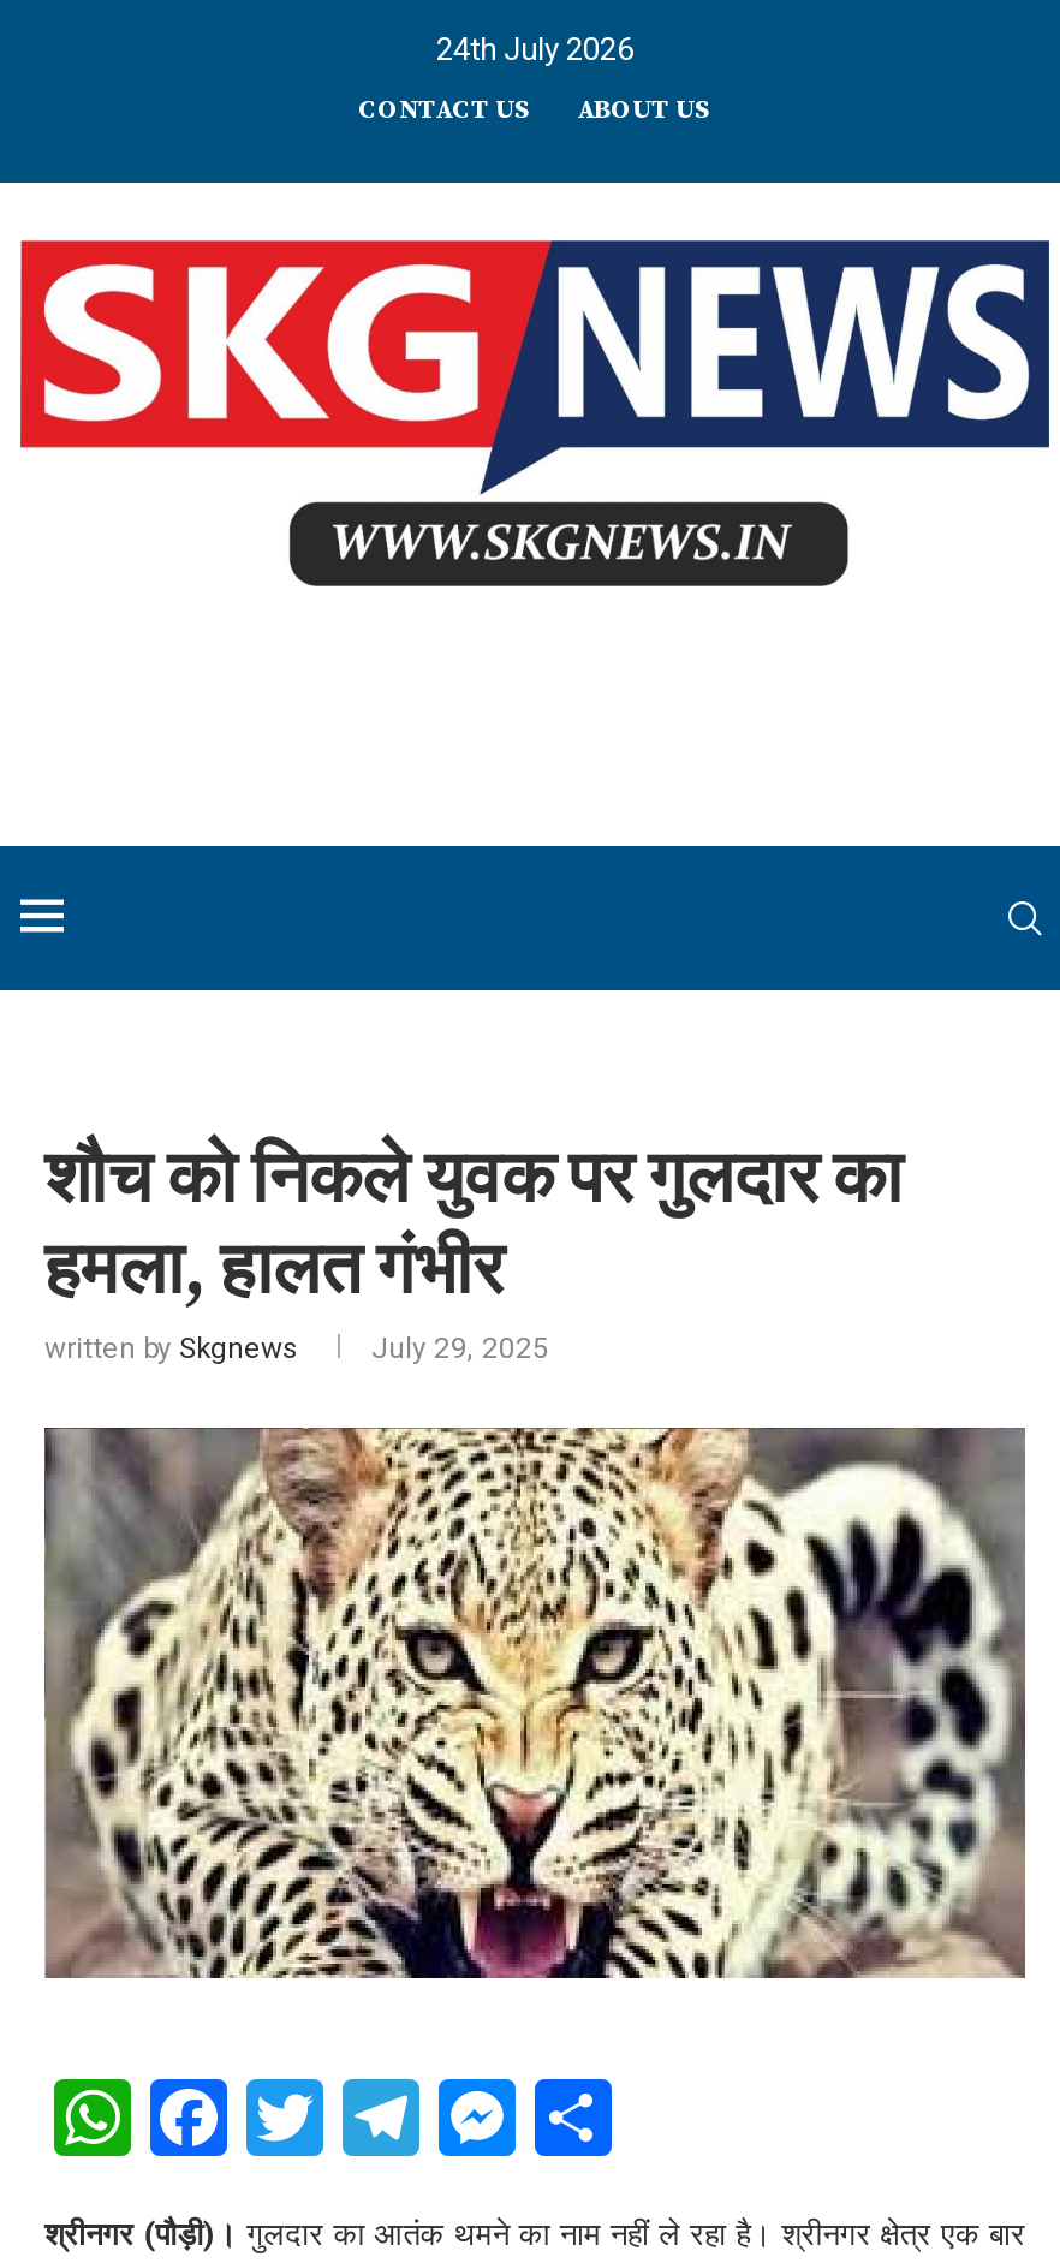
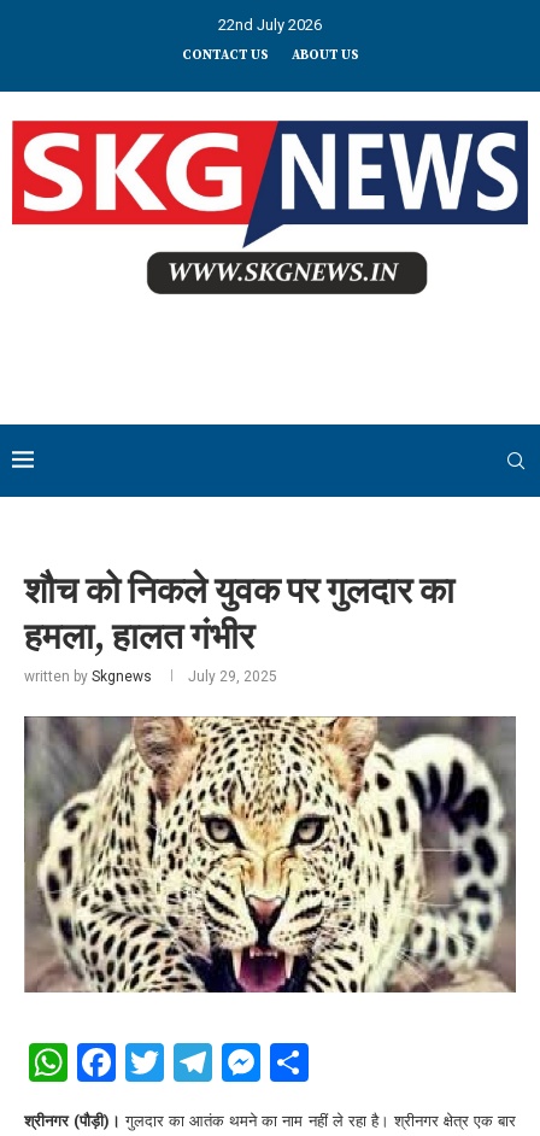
[436,31,633,67] 24th July 2026 -> [218,16,322,34] 22nd July 2026

